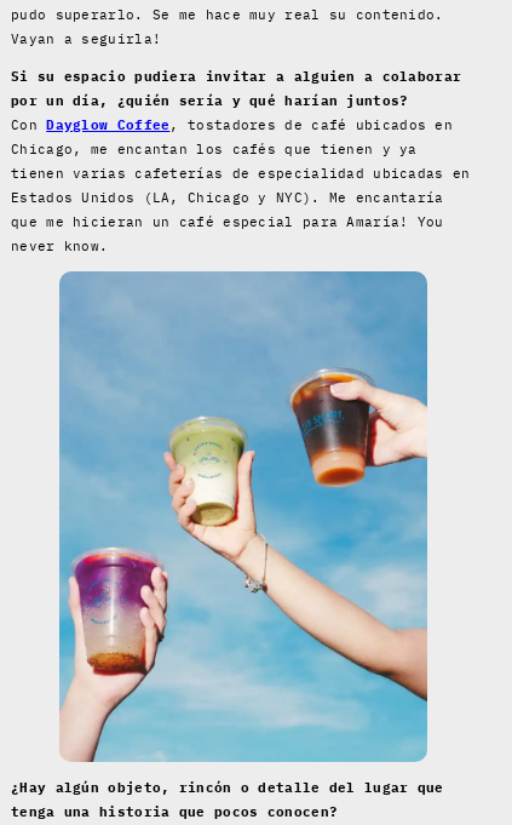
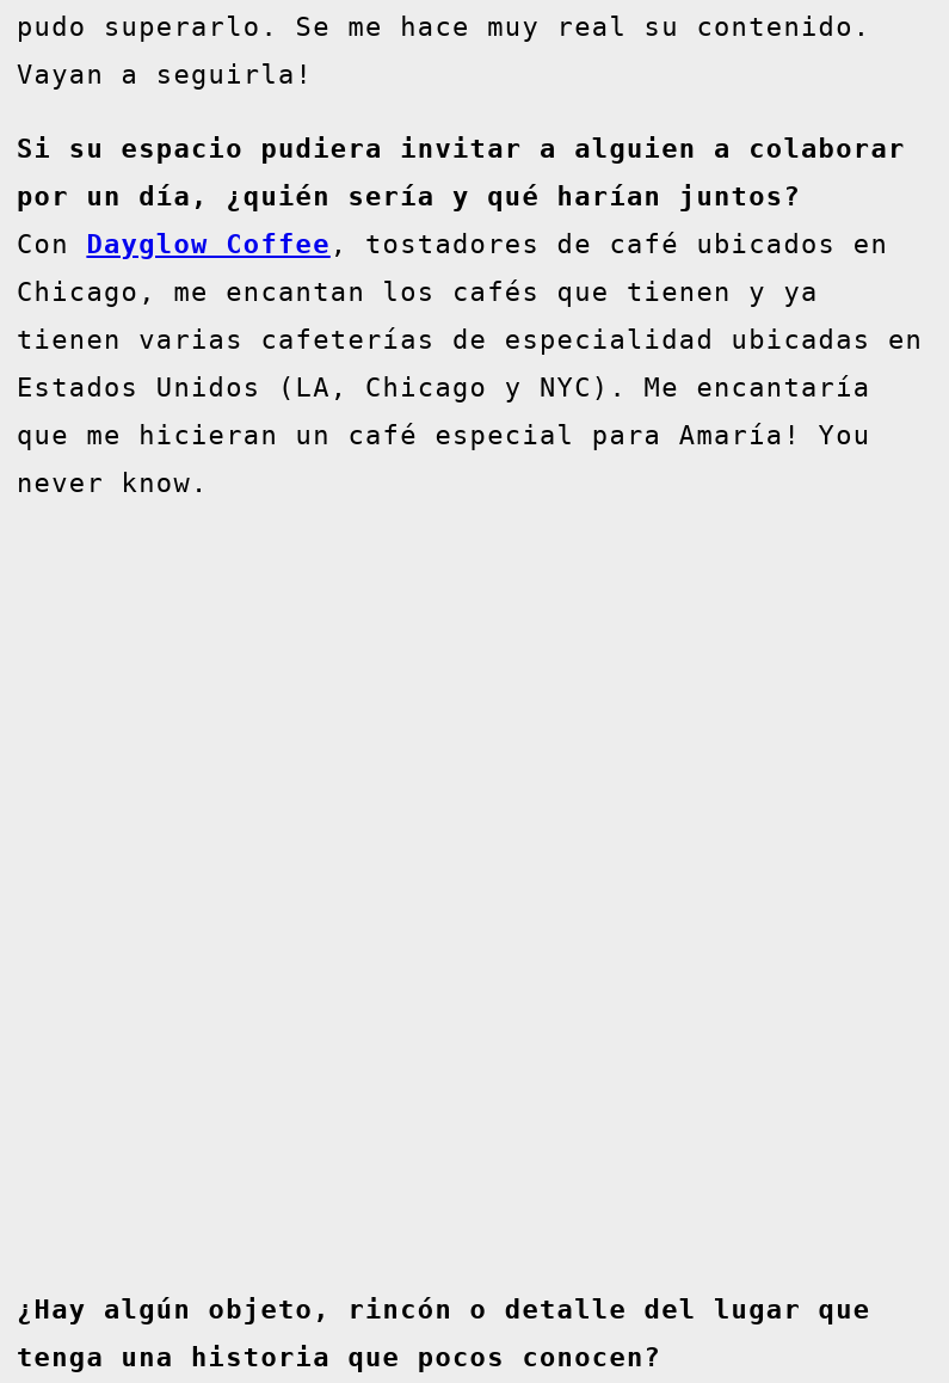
[58,270,428,763] [image] -> none

